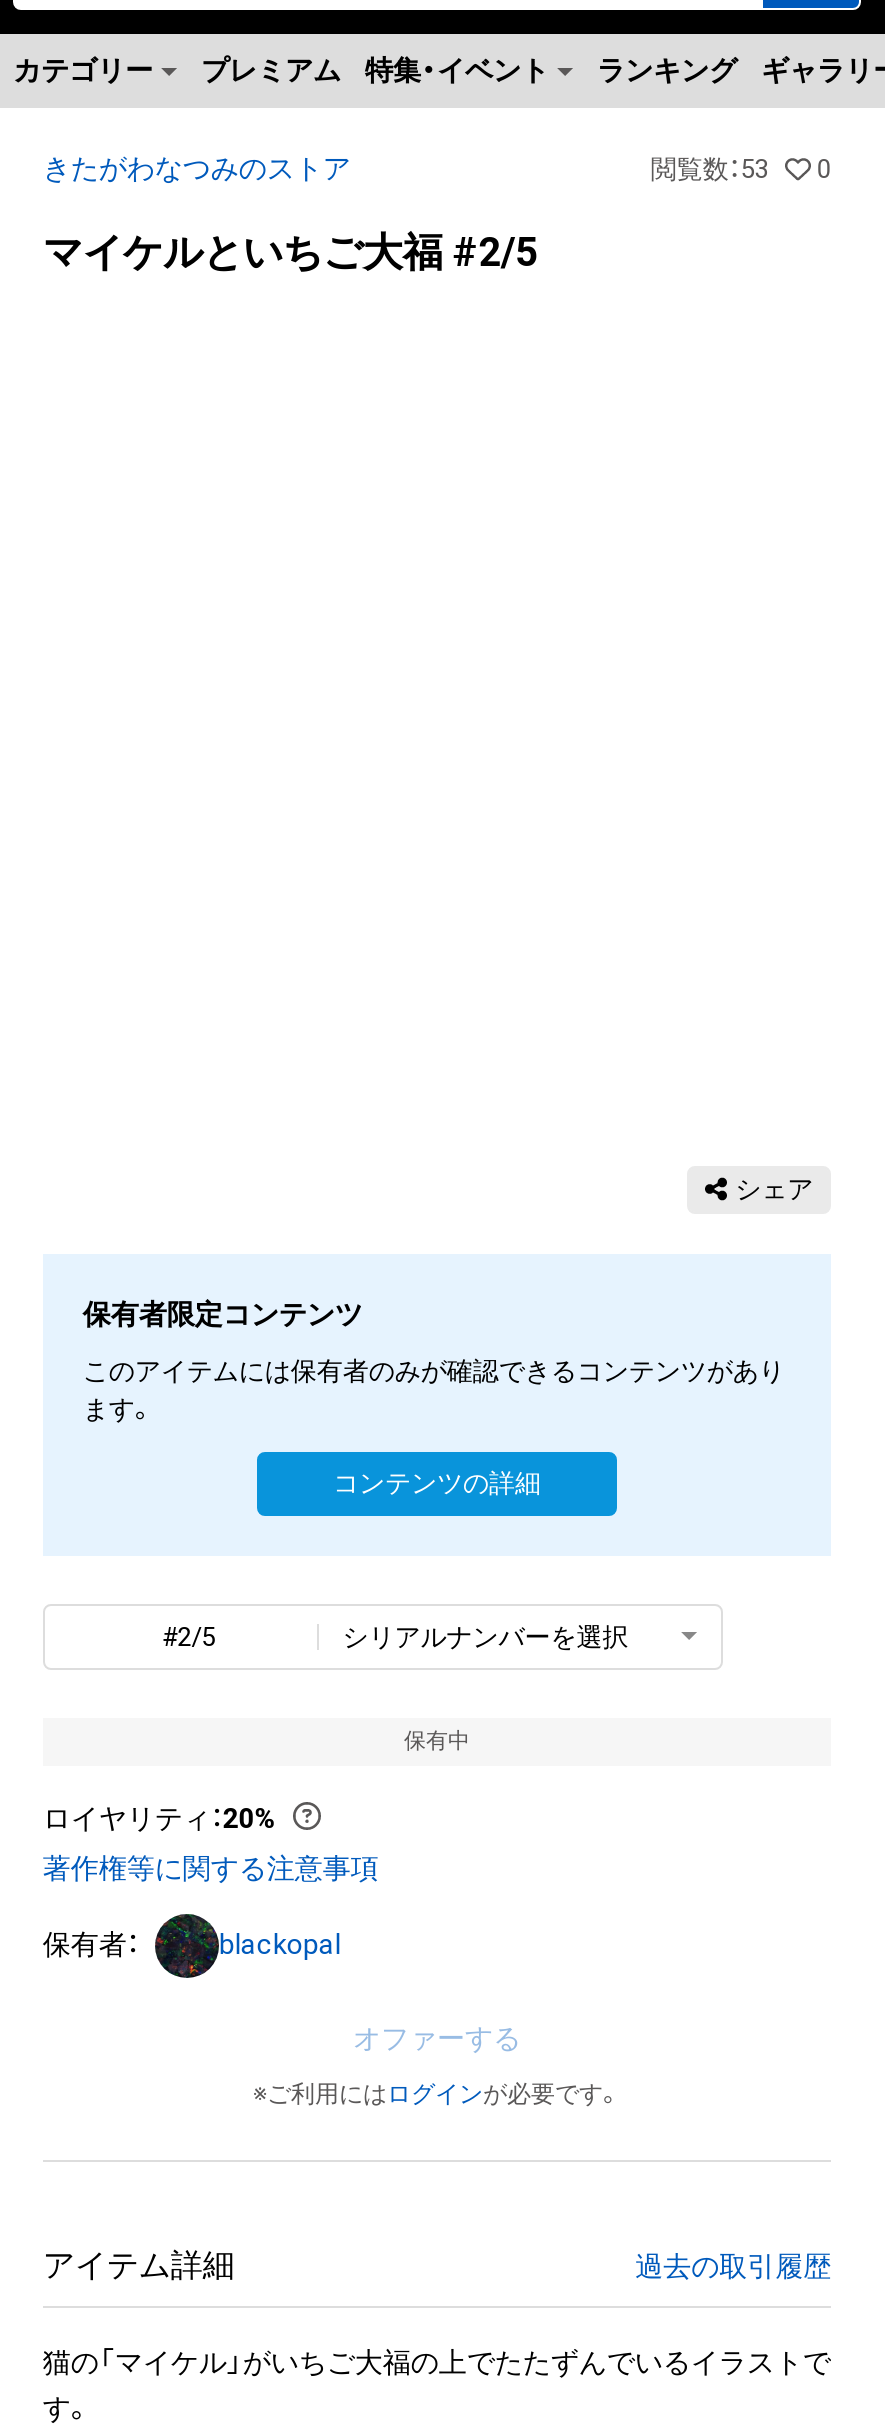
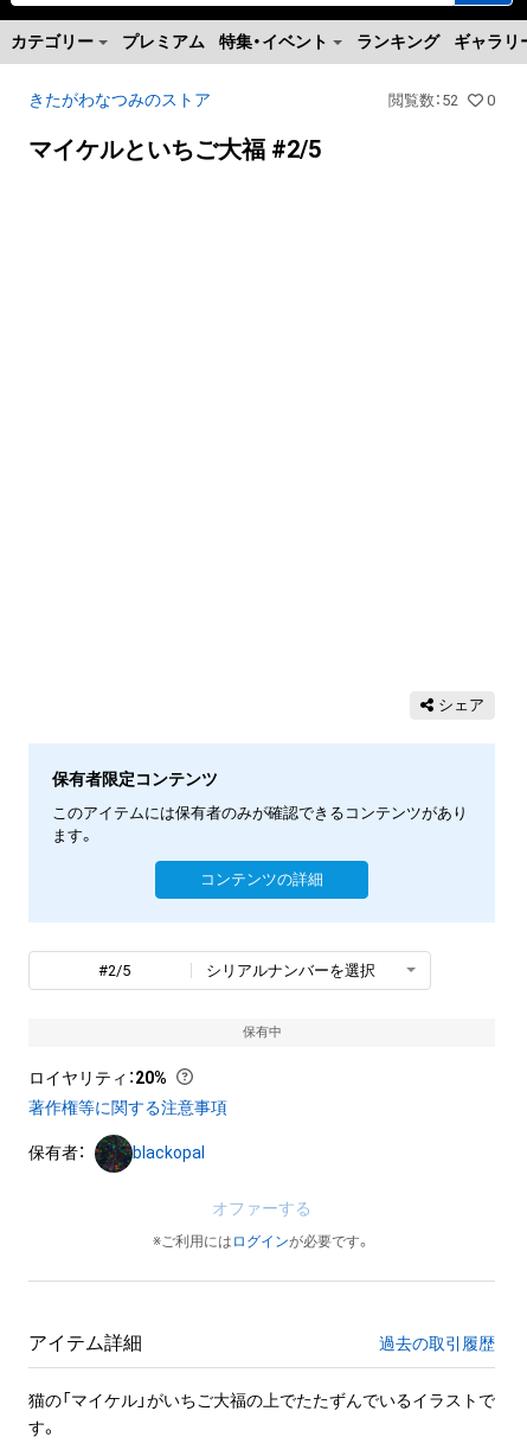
[651,154,831,184] 閲覧数：53 0 -> [388,91,495,109] 閲覧数：52 0

